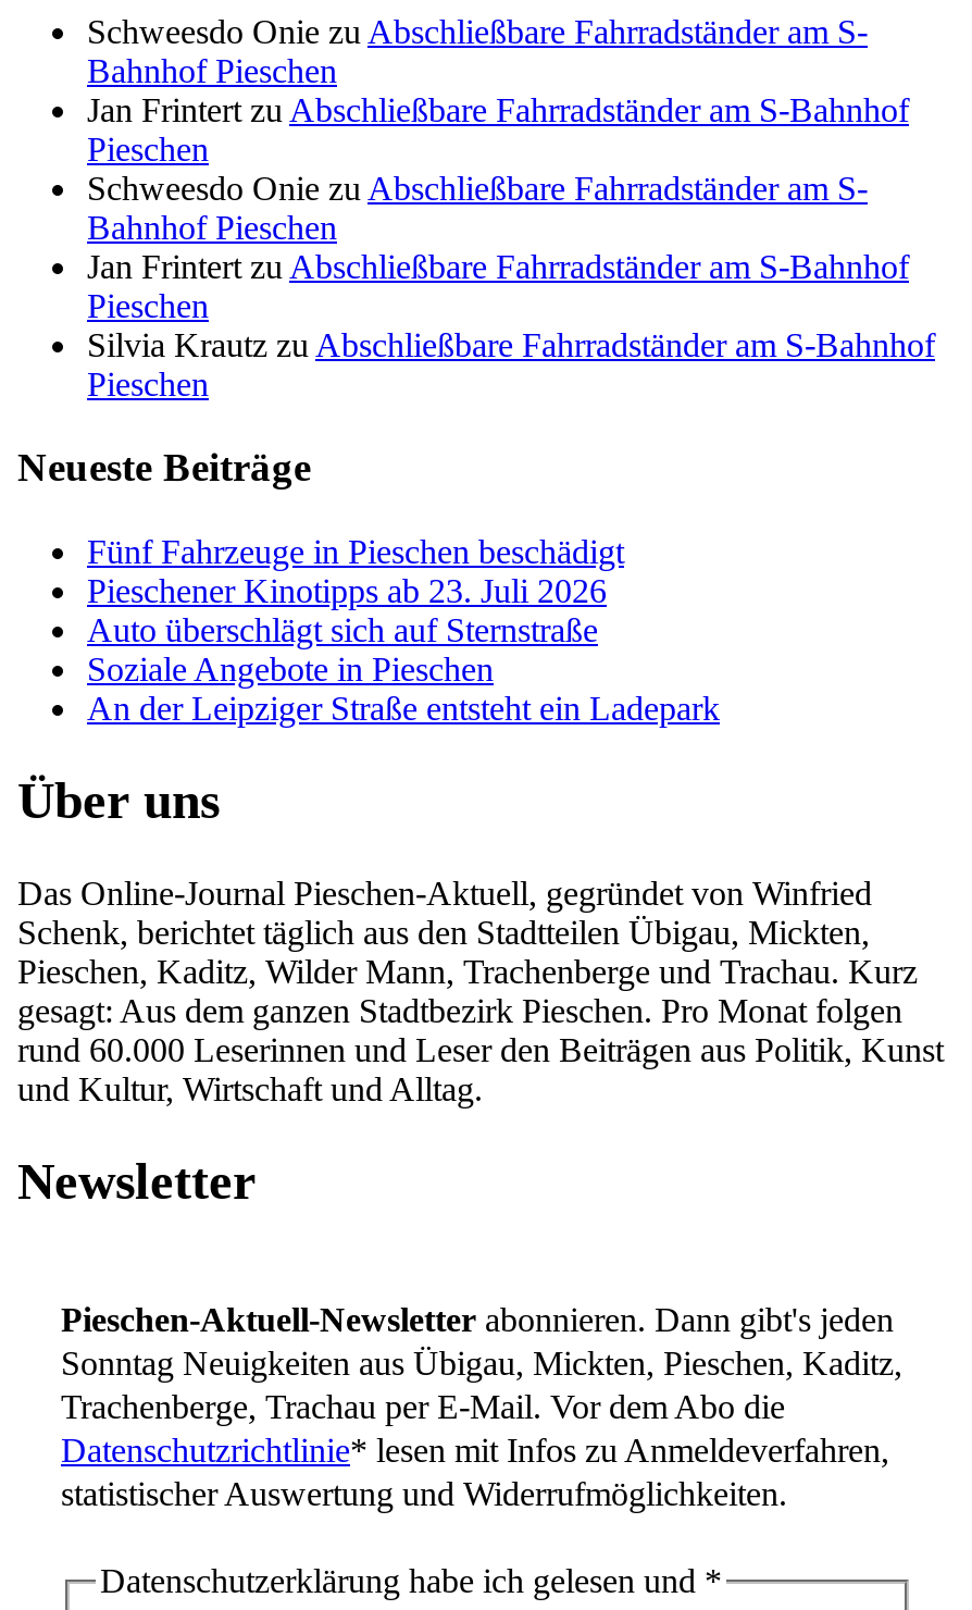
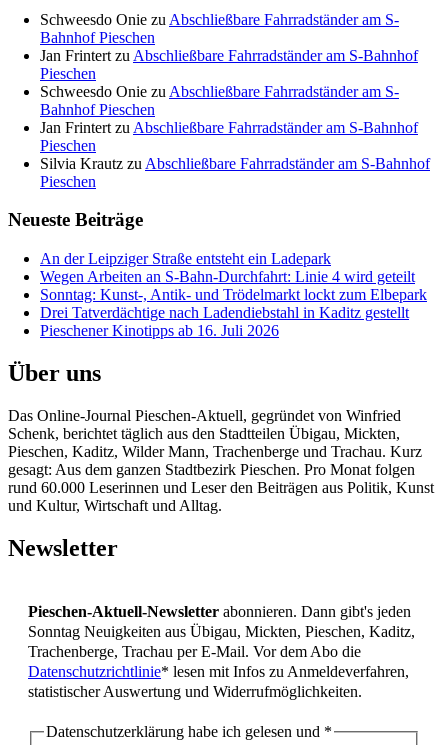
[87,533,624,688] Fünf Fahrzeuge in Pieschen beschädigt | Pieschener Kinotipps ab 23. Juli 2026 | Auto überschlägt sich auf Sternstraße | Soziale Angebote in Pieschen -> none
moved [87,690,720,727] -> [40,250,331,267]: An der Leipziger Straße entsteht ein Ladepark
none -> [40,268,427,339] Wegen Arbeiten an S-Bahn-Durchfahrt: Linie 4 wird geteilt | Sonntag: Kunst-, Antik- und Trödelmarkt lockt zum Elbepark | Drei Tatverdächtige nach Ladendiebstahl in Kaditz gestellt | Pieschener Kinotipps ab 16. Juli 2026

